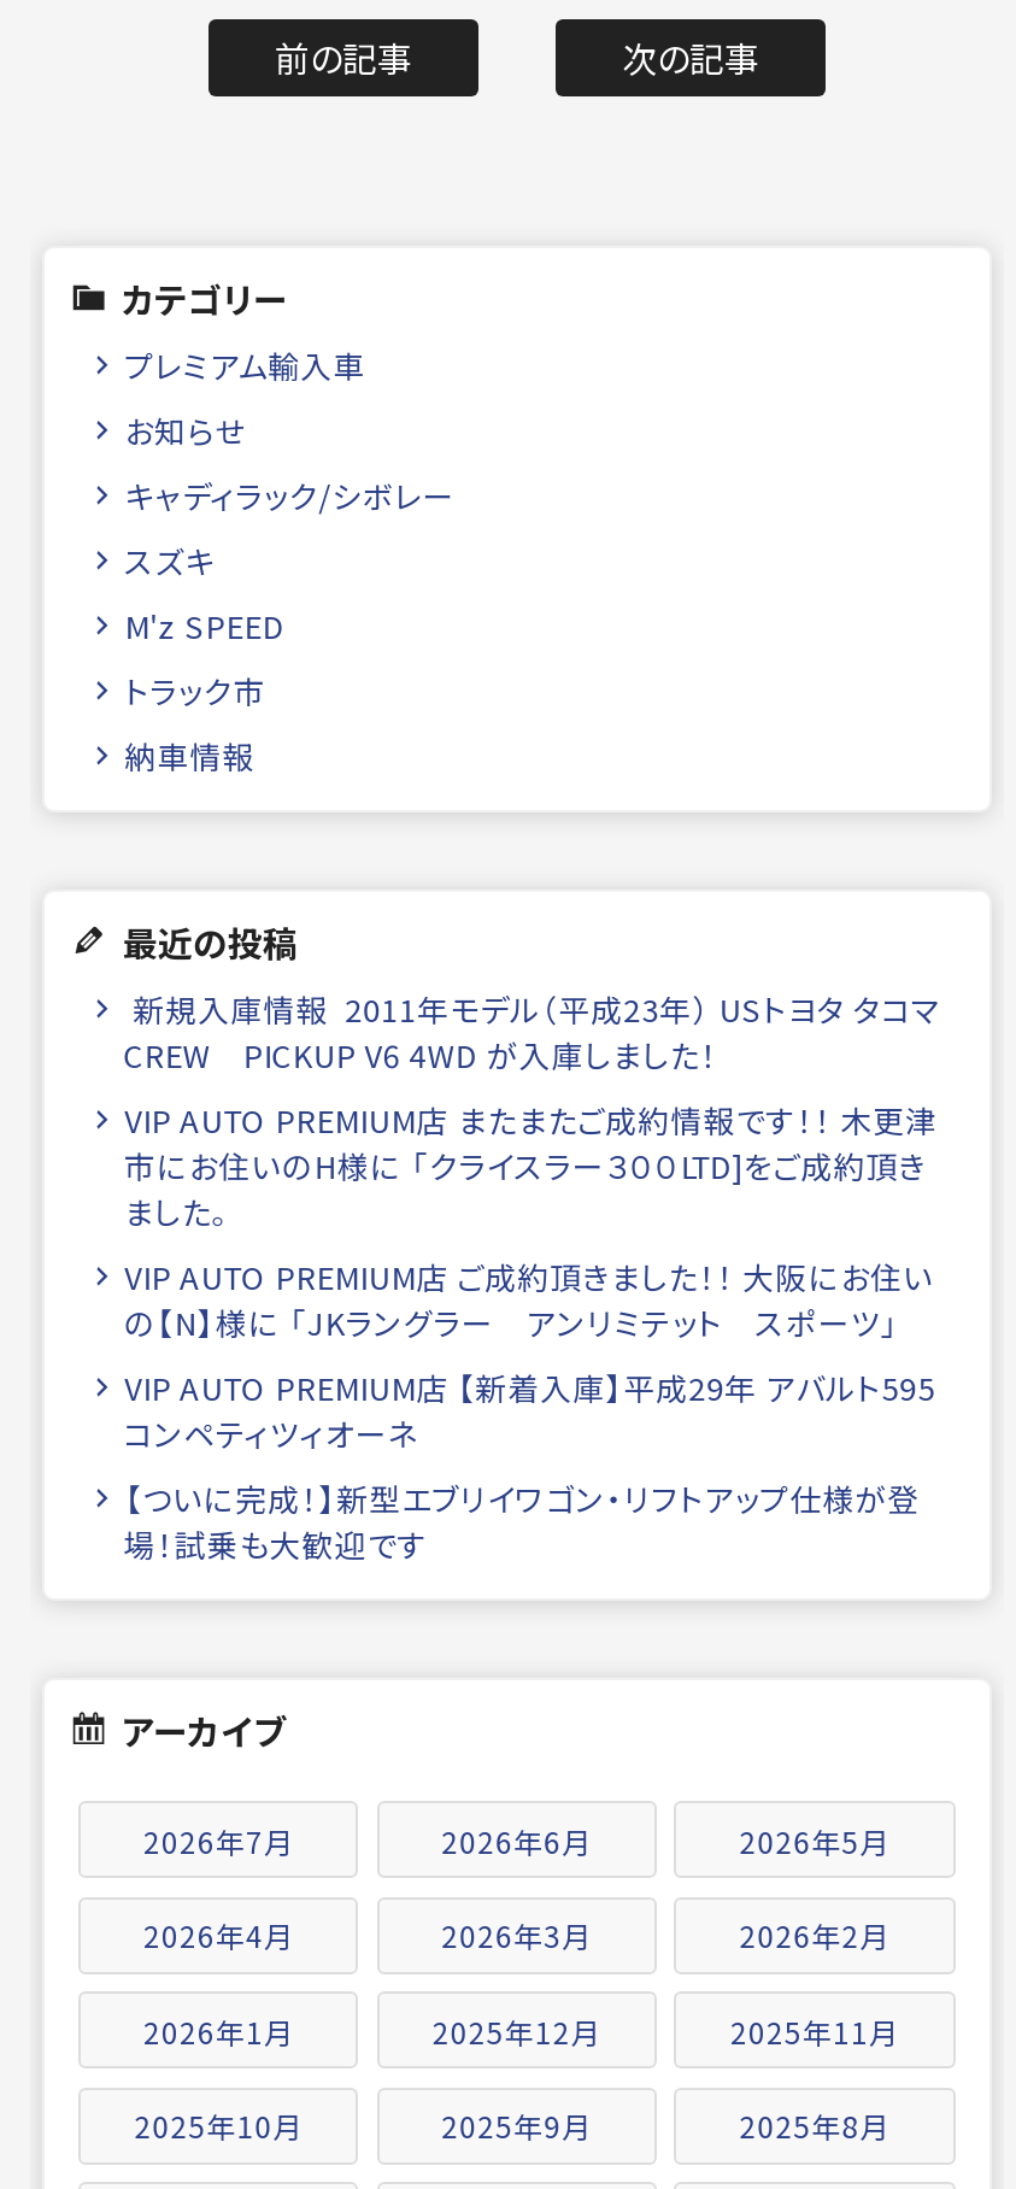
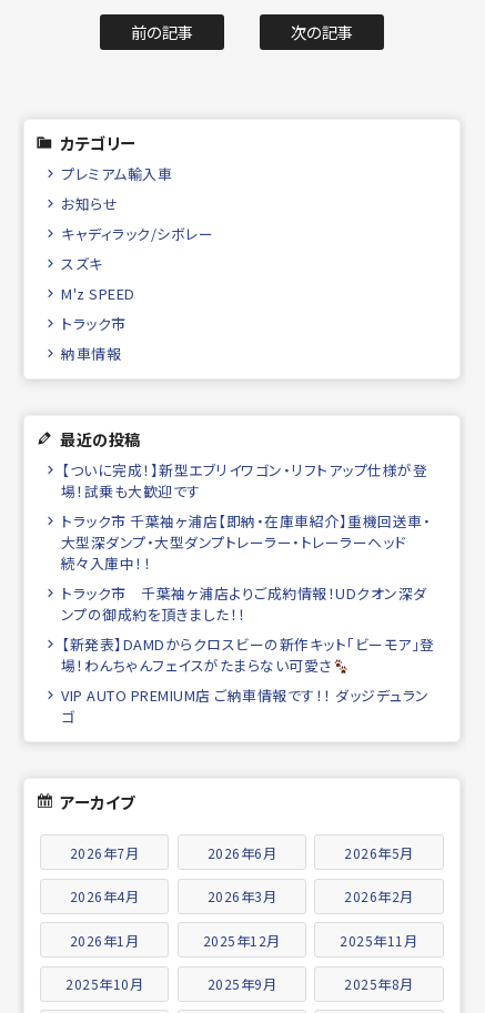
[124,987,942,1457] 新規入庫情報 2011年モデル（平成23年） USトヨタ タコマ | CREW PICKUP V6 4WD が入庫しました！ | VIP AUTO PREMIUM店 またまたご成約情報です！！ 木更津 | 市にお住いのH様に 「クライスラー３００LTD]をご成約頂き | ました。 | VIP AUTO PREMIUM店 ご成約頂きました！！ 大阪にお住い | の【N】様に 「JKラングラー アンリミテット スポーツ」 | VIP AUTO PREMIUM店 【新着入庫】平成29年 アバルト595 | コンペティツィオーネ -> none
moved [124,1476,920,1568] -> [61,460,427,502]: 【ついに完成！】新型エブリイワゴン・リフトアップ仕様が登 | 場！試乗も大歓迎です
none -> [61,511,435,727] トラック市 千葉袖ヶ浦店【即納・在庫車紹介】重機回送車・ | 大型深ダンプ・大型ダンプトレーラー・トレーラーヘッド | 続々入庫中！！ | トラック市 千葉袖ヶ浦店よりご成約情報！UDクオン深ダ | ンプの御成約を頂きました！！ | 【新発表】DAMDからクロスビーの新作キット「ビーモア」登 | 場！わんちゃんフェイスがたまらない可愛さ | VIP AUTO PREMIUM店 ご納車情報です！！ ダッジデュラン | ゴ

